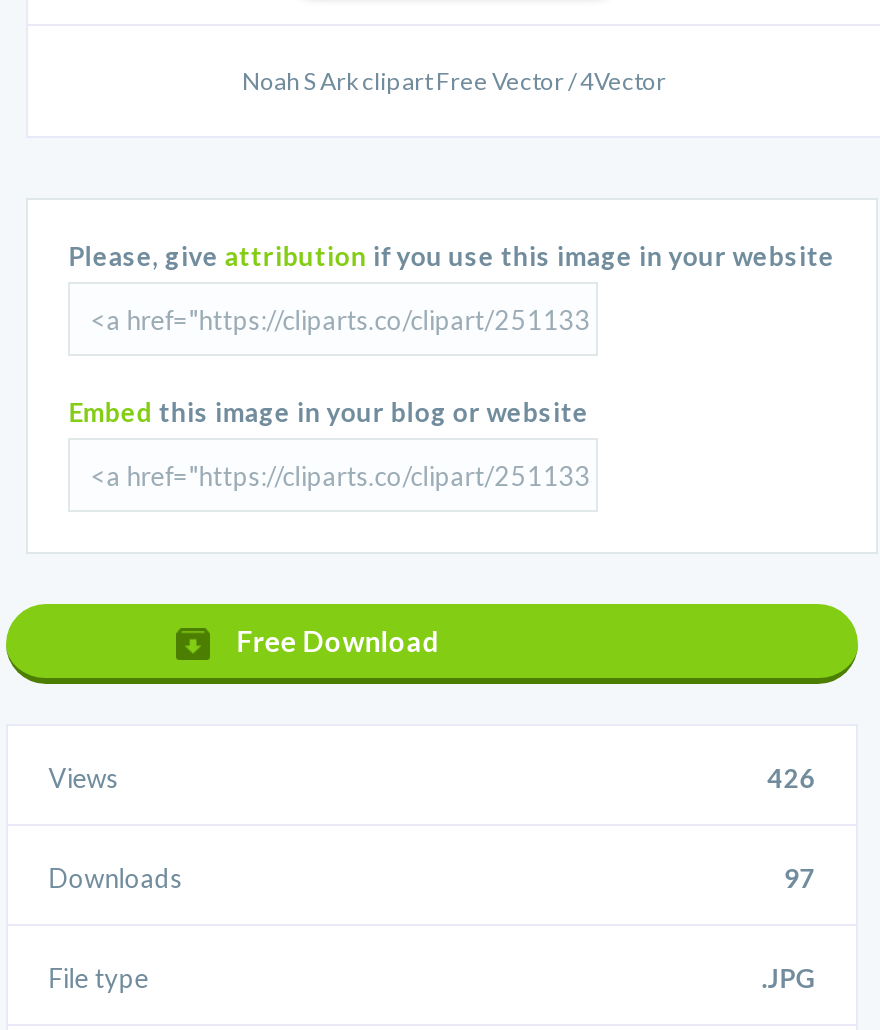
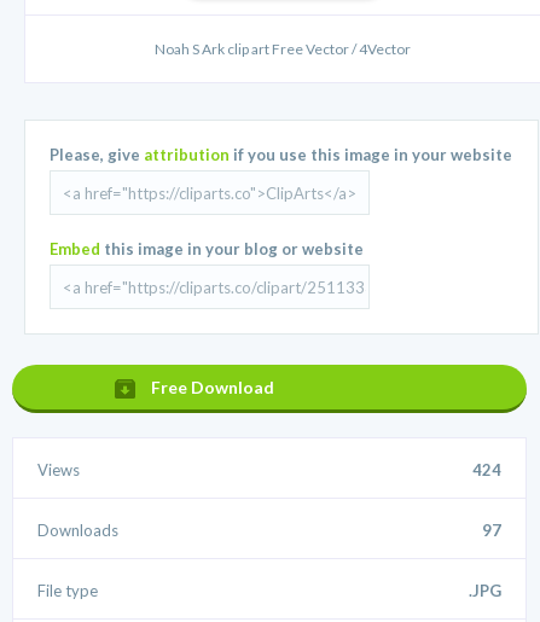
[768,762,816,794] 426 -> [472,460,501,480] 424

